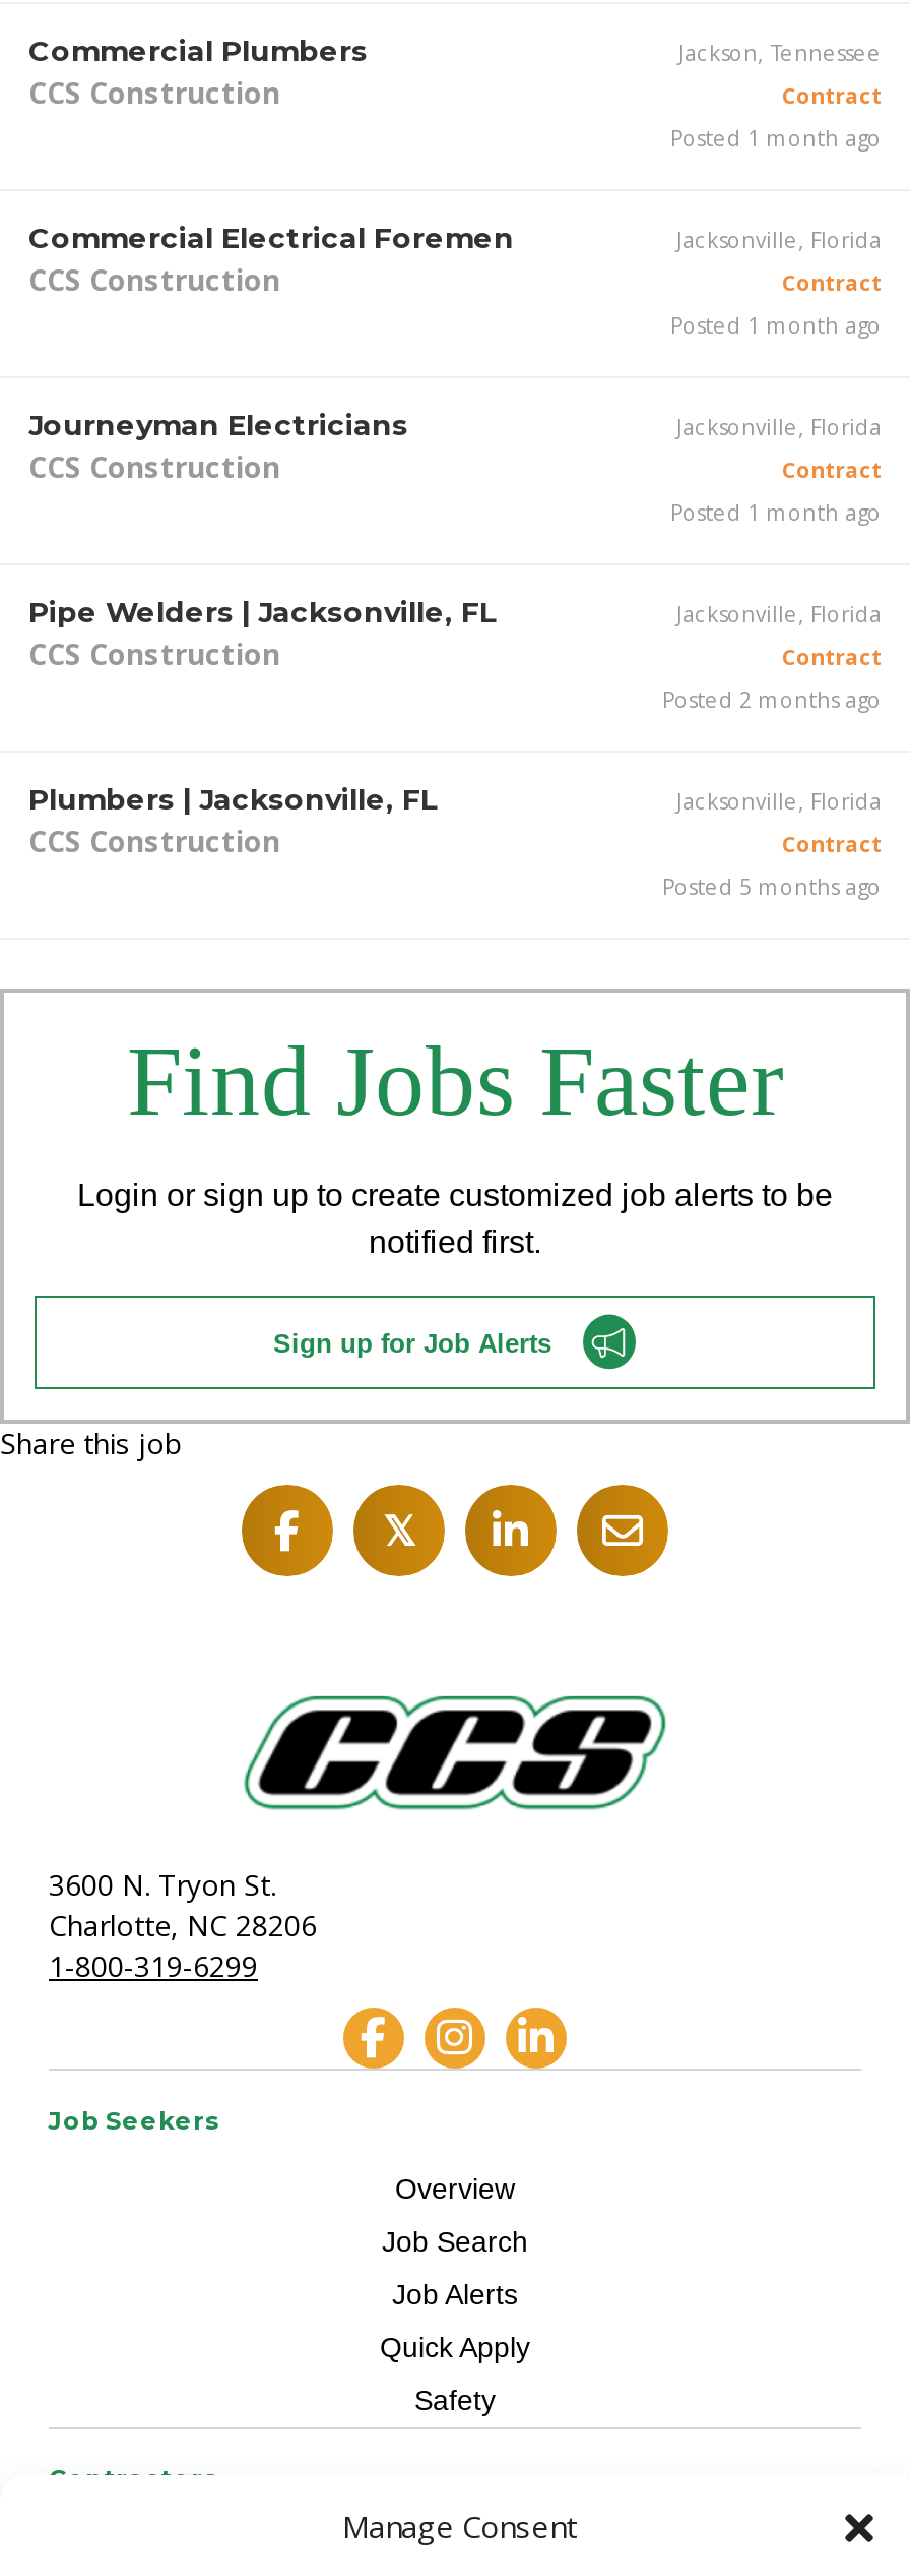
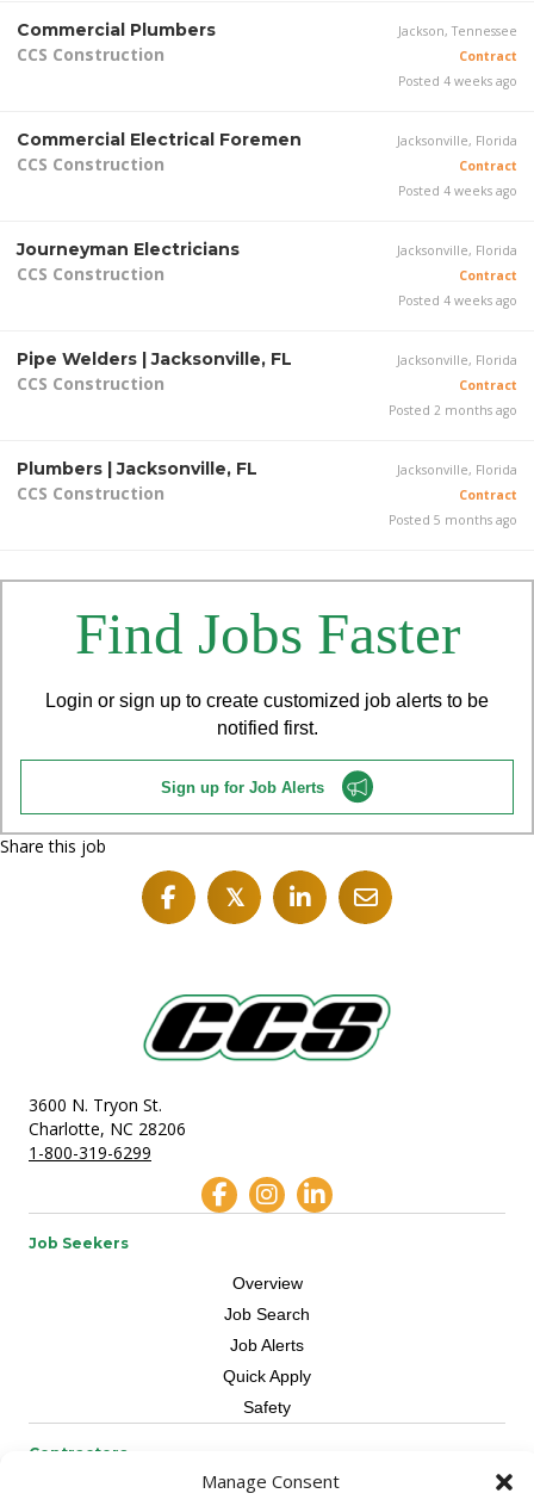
[670,124,882,153] Posted 1 month ago -> [398,73,517,89] Posted 4 weeks ago
[670,311,882,340] Posted 1 month ago -> [398,182,517,199] Posted 4 weeks ago
[670,498,882,527] Posted 1 month ago -> [398,292,517,309] Posted 4 weeks ago

